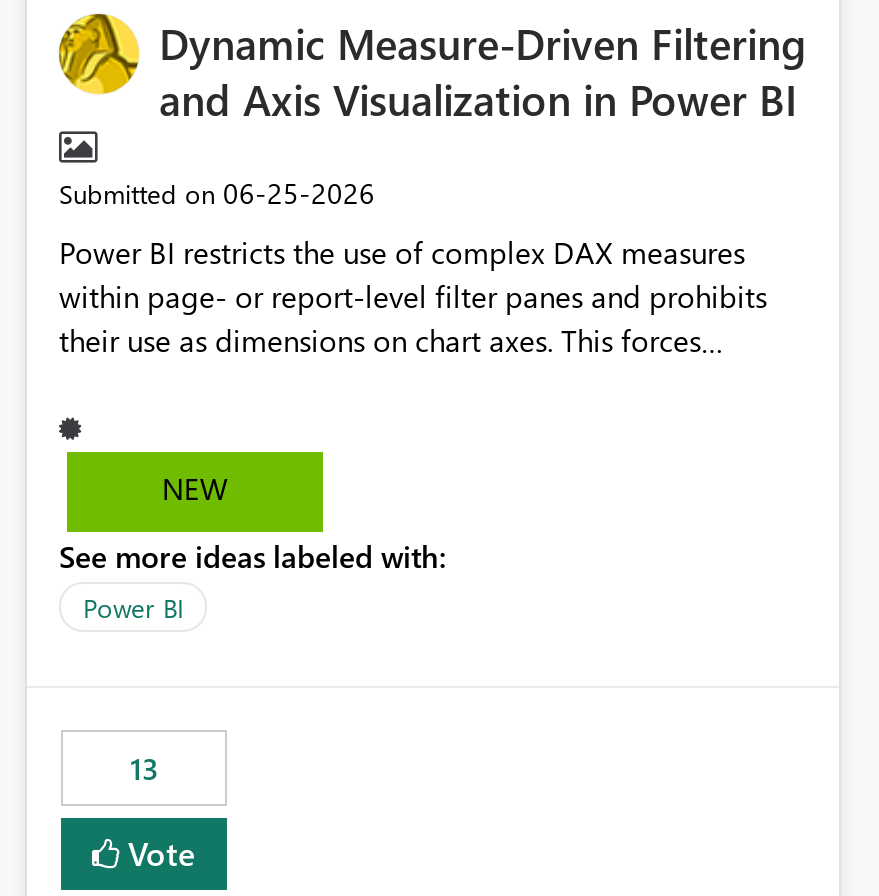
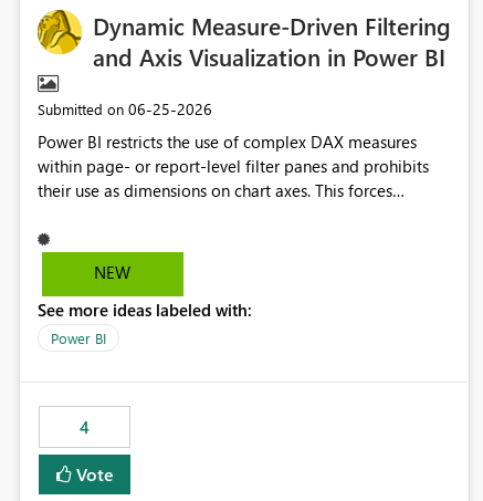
[130,749,158,789] 13 -> [80,416,90,438] 4

